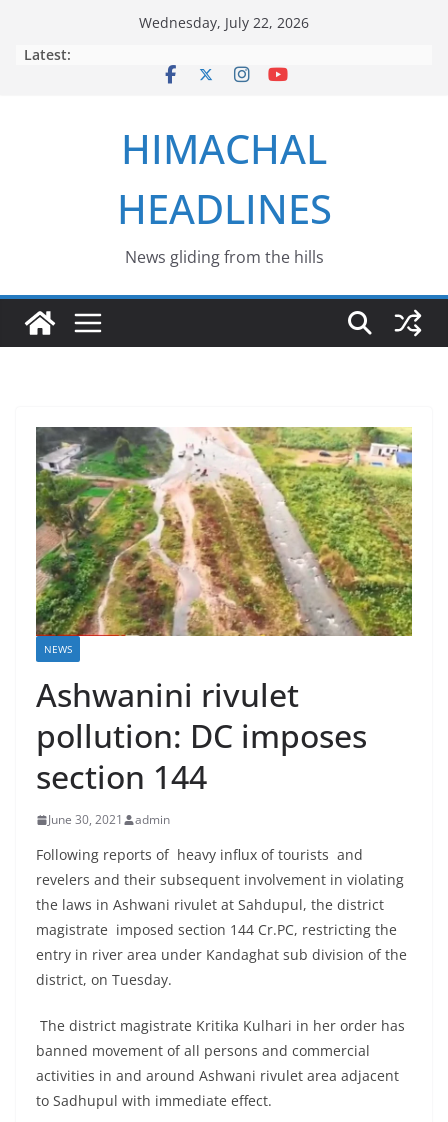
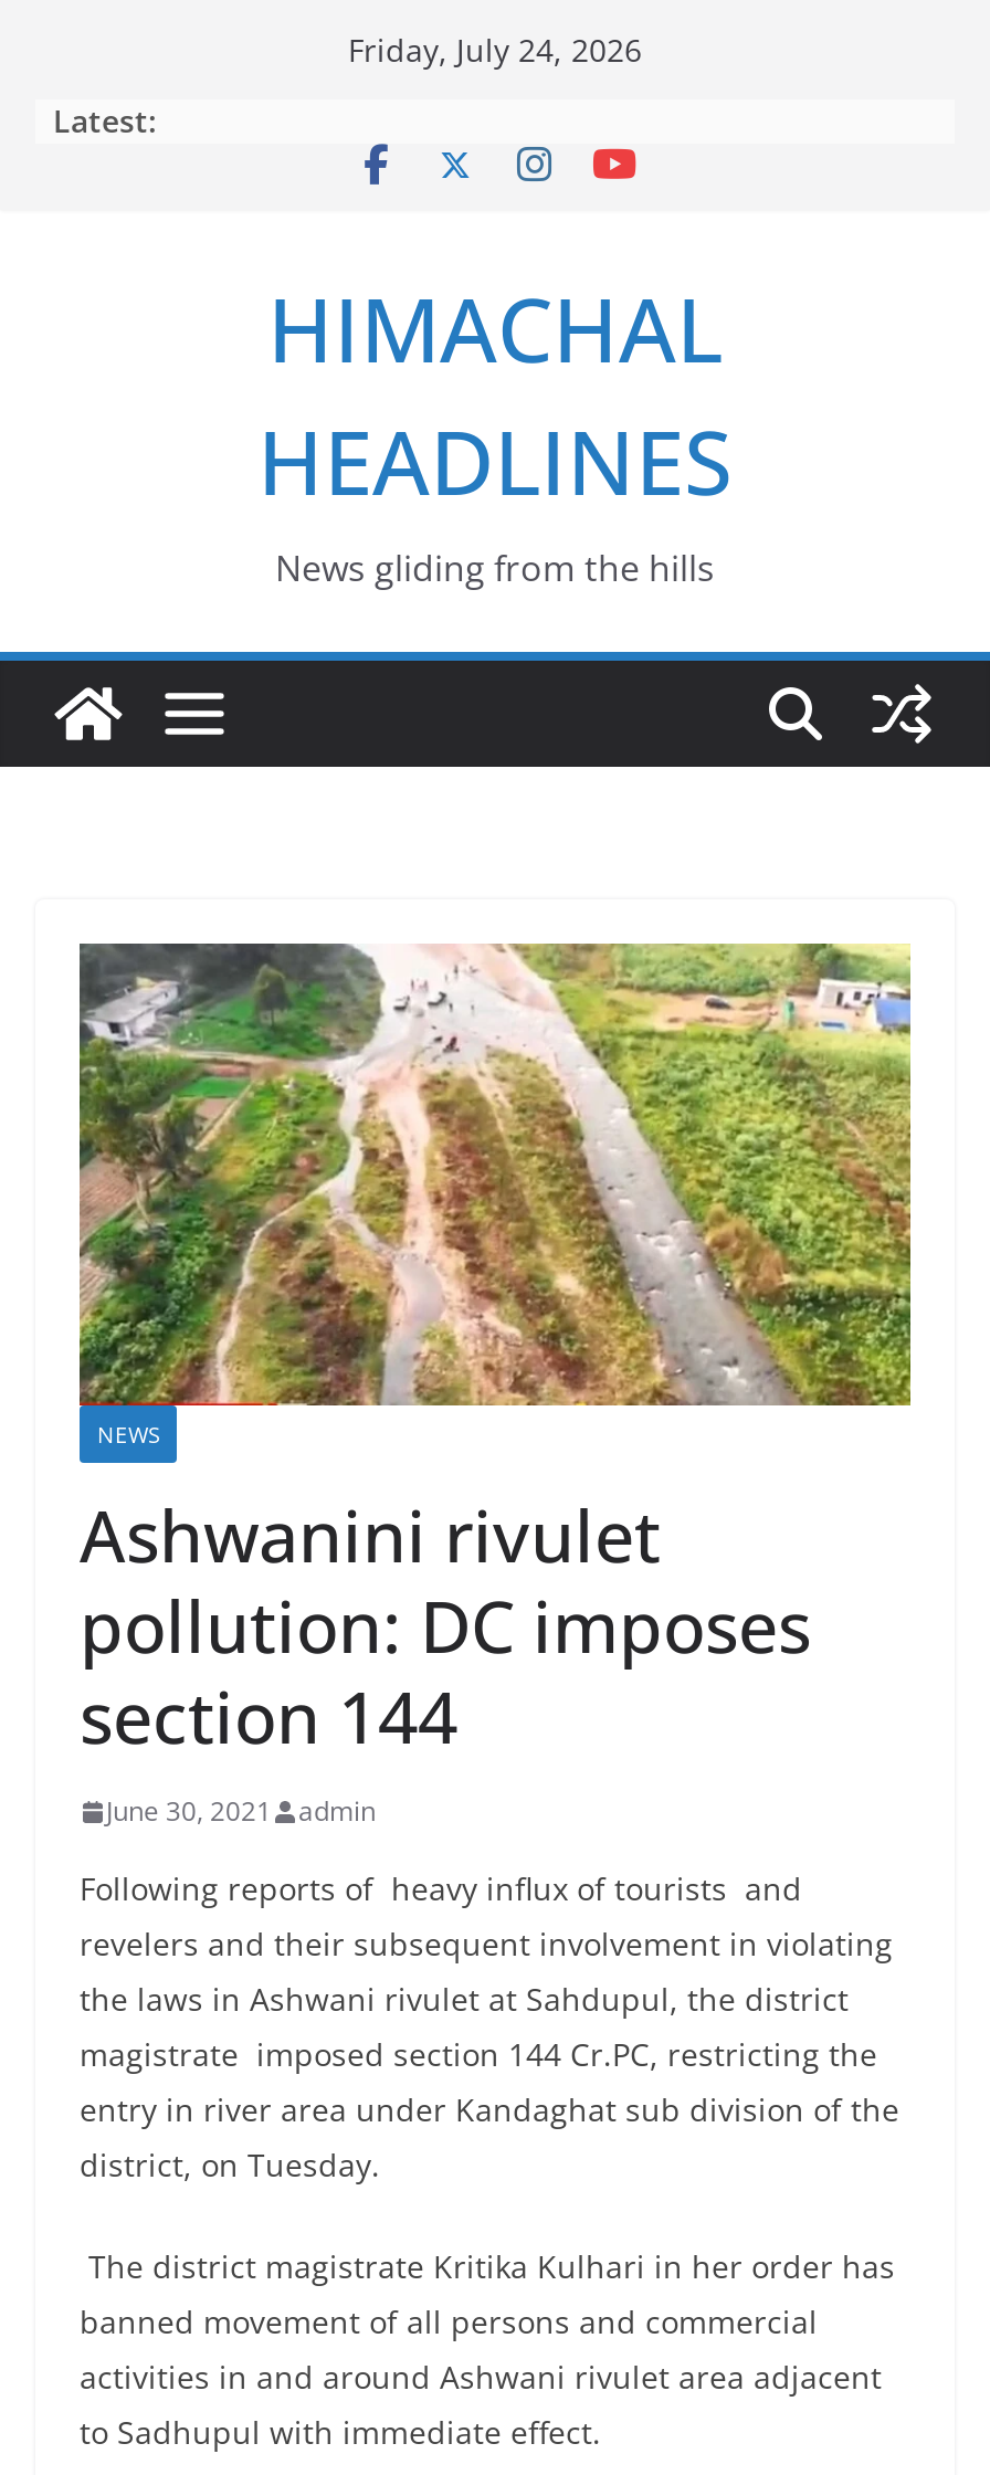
[139,13,309,32] Wednesday, July 22, 2026 -> [348,29,642,71] Friday, July 24, 2026

